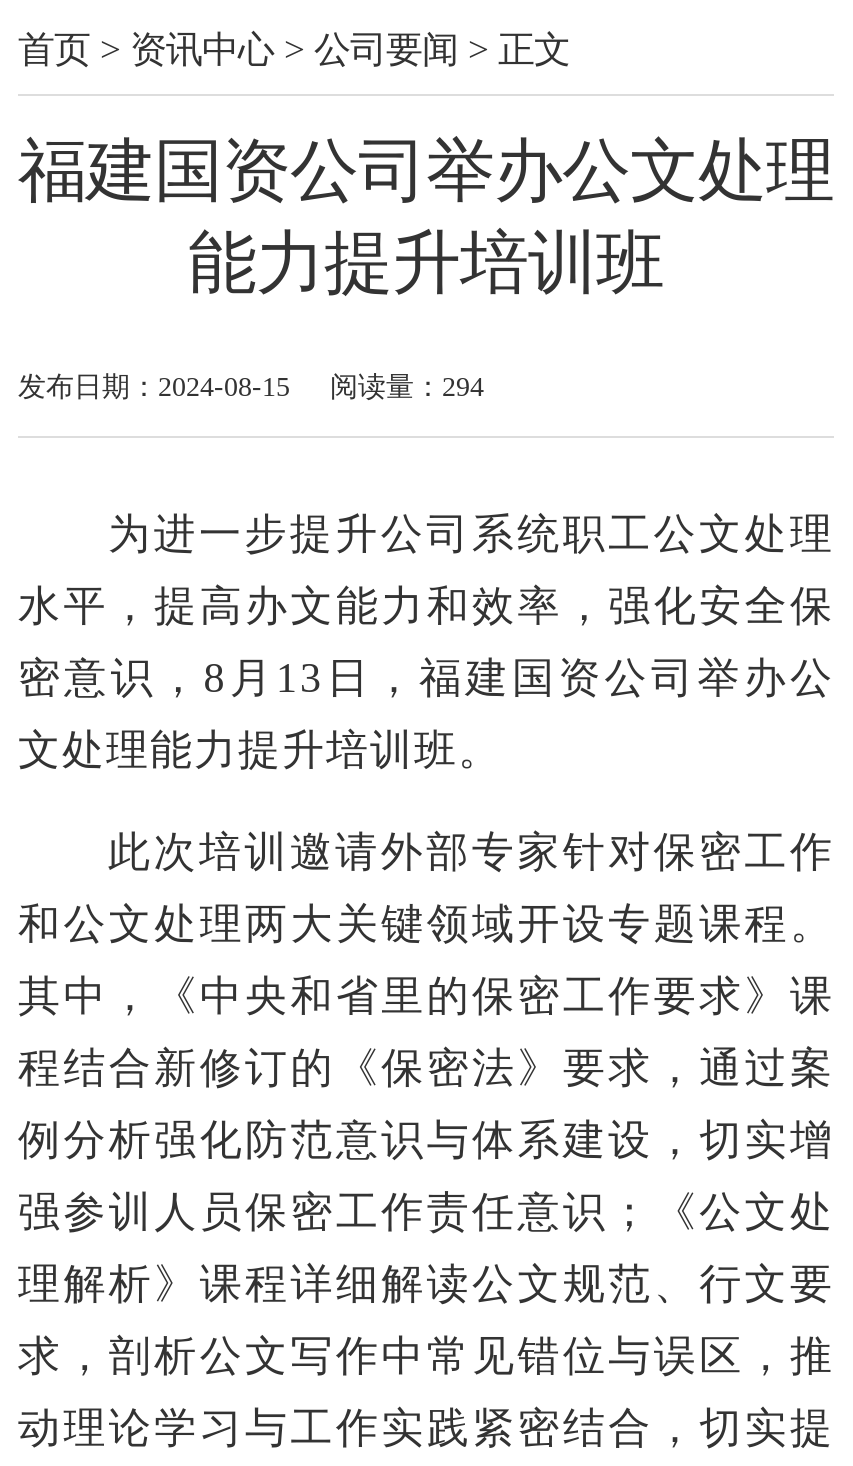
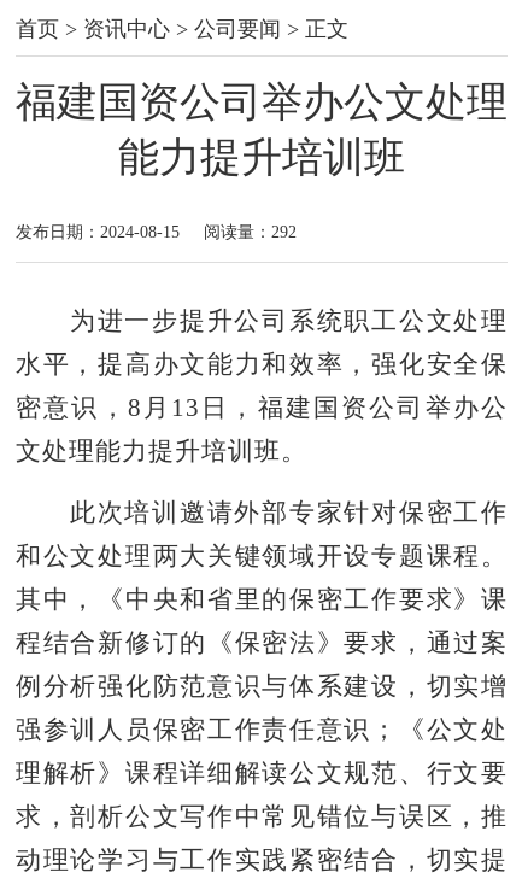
[18,372,484,402] 发布日期：2024-08-15 阅读量：294 -> [16,223,297,241] 发布日期：2024-08-15 阅读量：292

